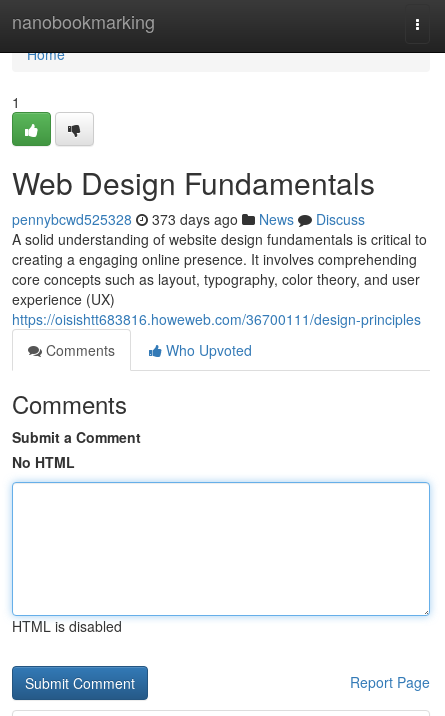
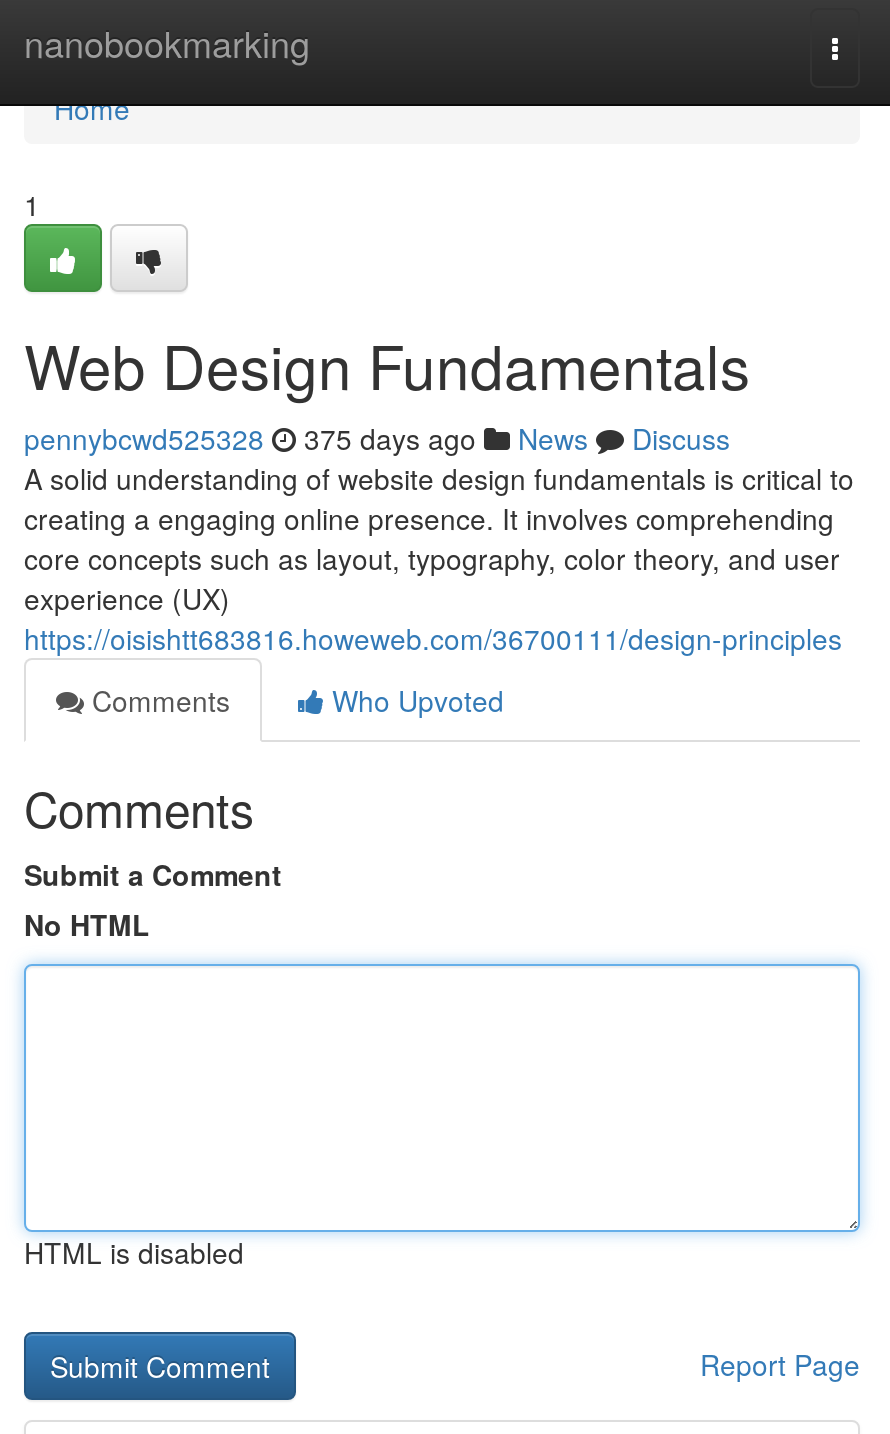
[12,209,365,229] pennybcwd525328 373 days ago News Discuss -> [24,418,730,458] pennybcwd525328 375 days ago News Discuss

